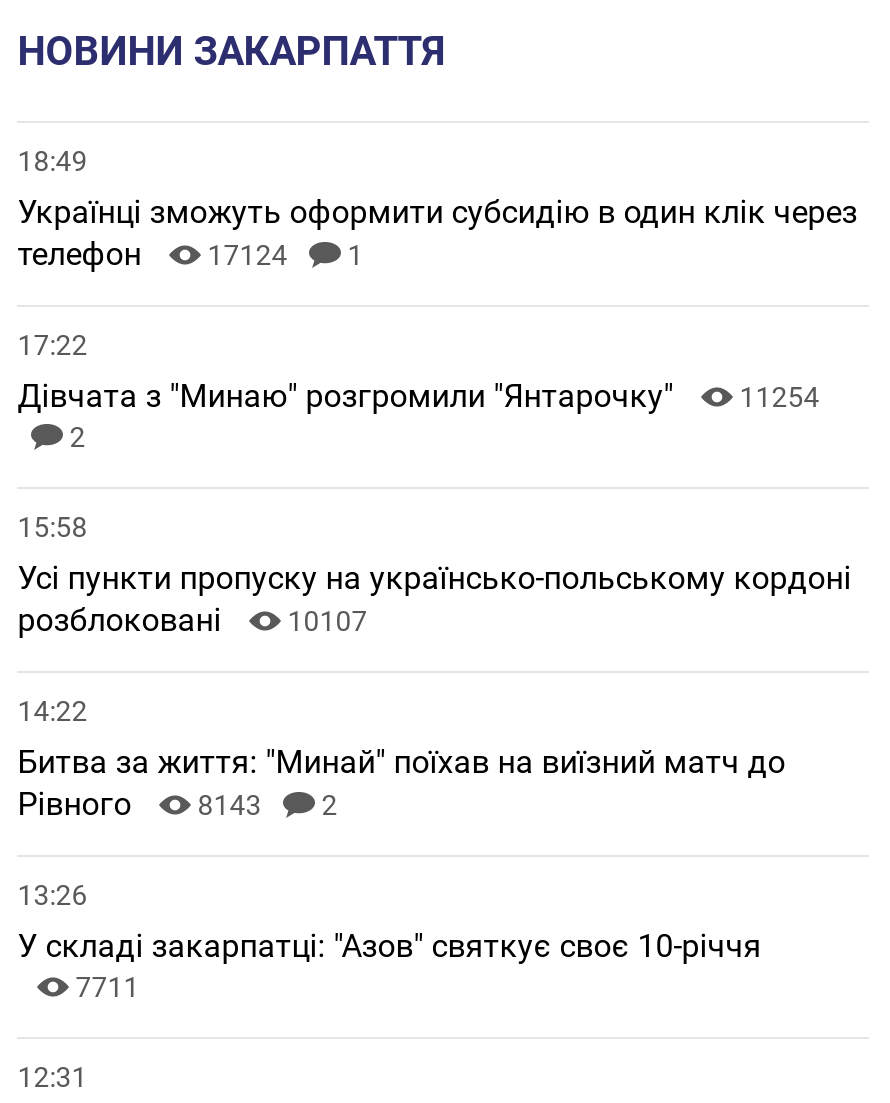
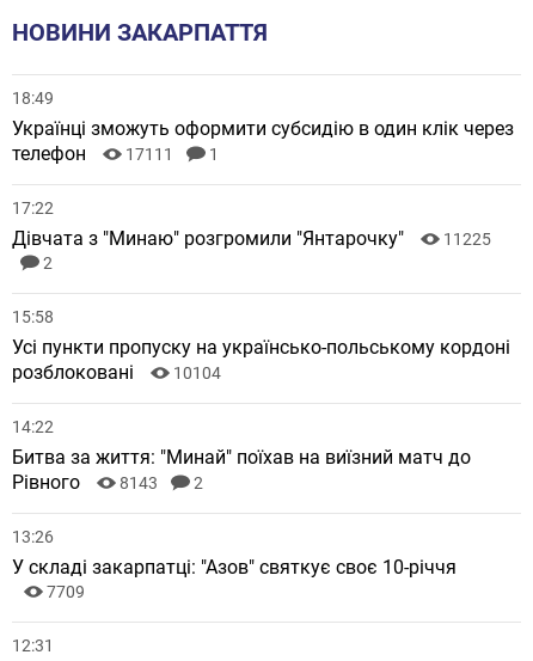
[17,234,363,272] телефон 17124 1 -> [12,142,219,164] телефон 17111 1
[17,376,819,414] Дівчата з "Минаю" розгромили "Янтарочку" 11254 -> [12,227,491,249] Дівчата з "Минаю" розгромили "Янтарочку" 11225
[17,600,367,638] розблоковані 10107 -> [12,360,221,383] розблоковані 10104
[75,970,139,1002] 7711 -> [47,582,85,601] 7709

